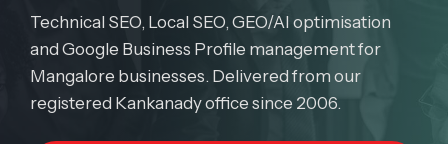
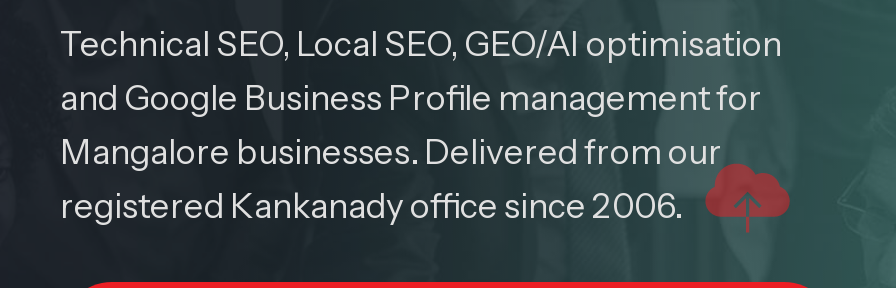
none -> [704,162,792,234] [image]

